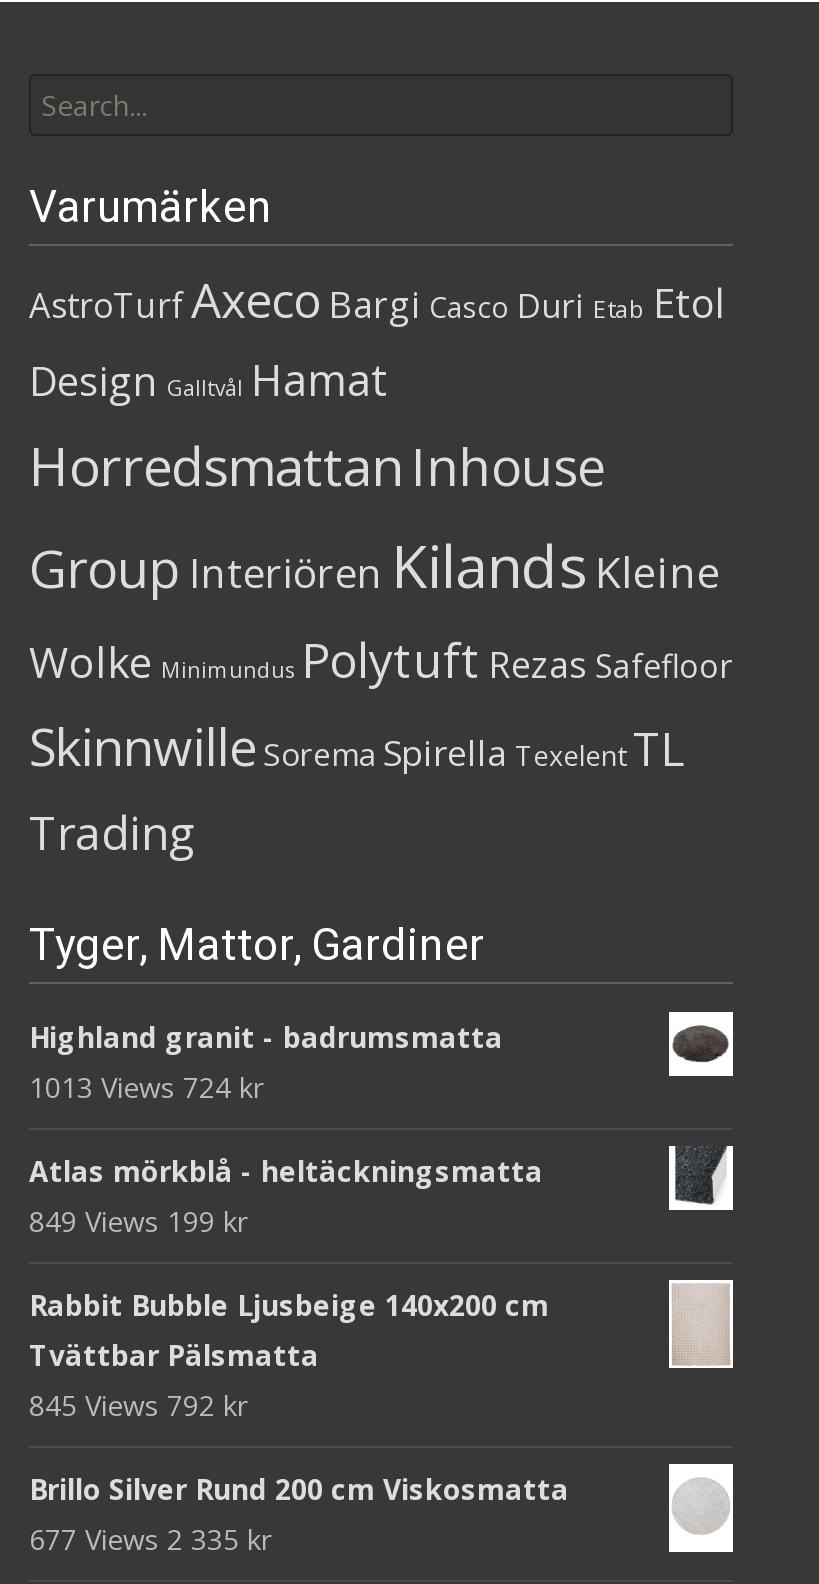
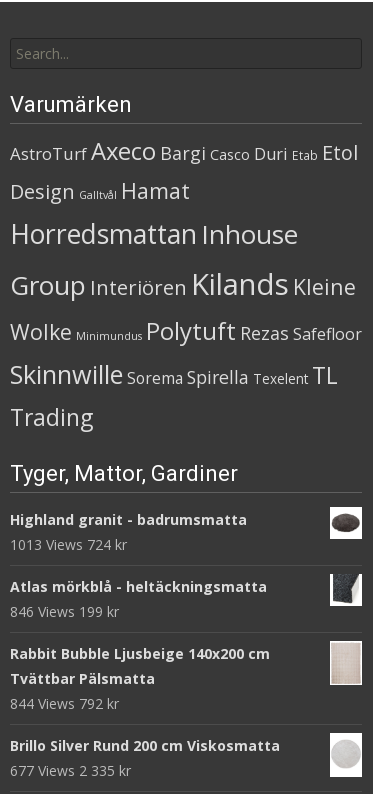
[29,1201,247,1239] 849 Views 199 kr -> [10,602,119,621] 846 Views 199 kr
[29,1385,247,1423] 845 Views 792 kr -> [10,694,119,713] 844 Views 792 kr

